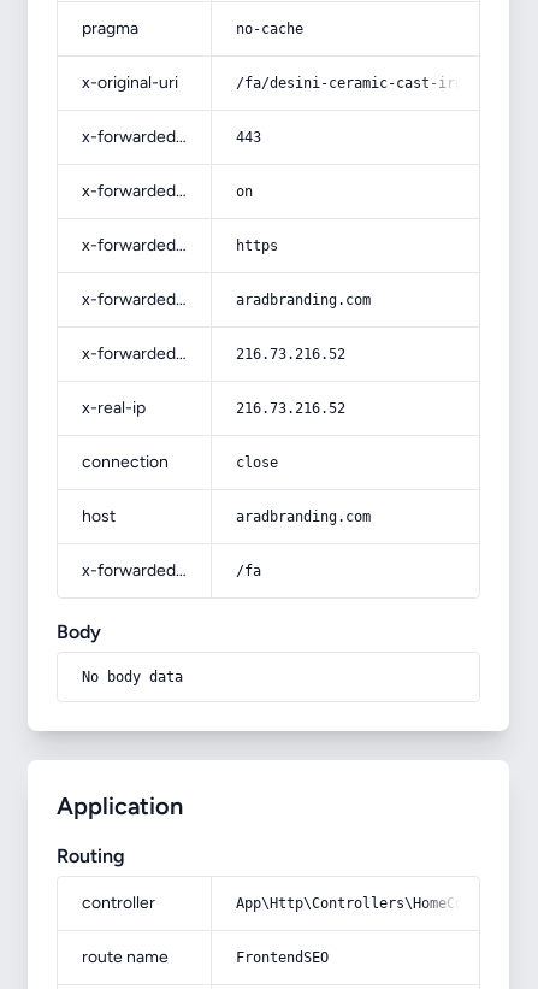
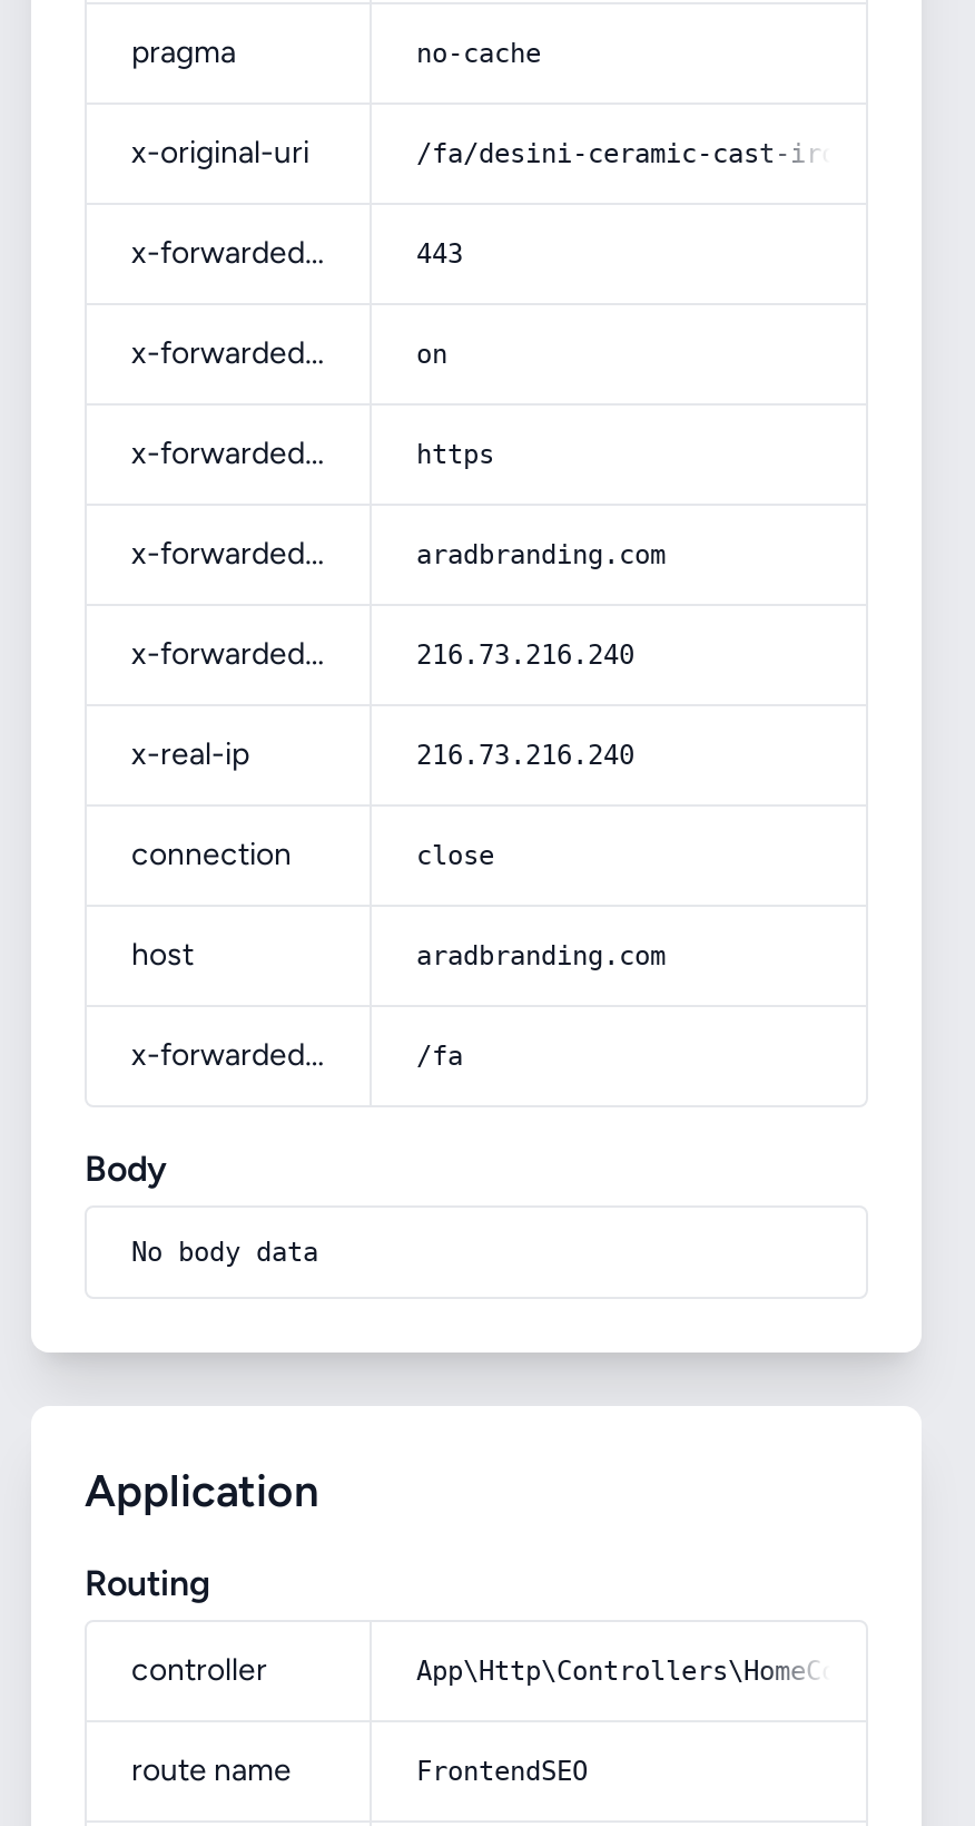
[236,346,345,363] 216.73.216.52 -> [416,639,634,671] 216.73.216.240
[236,400,345,417] 216.73.216.52 -> [416,740,634,771] 216.73.216.240

